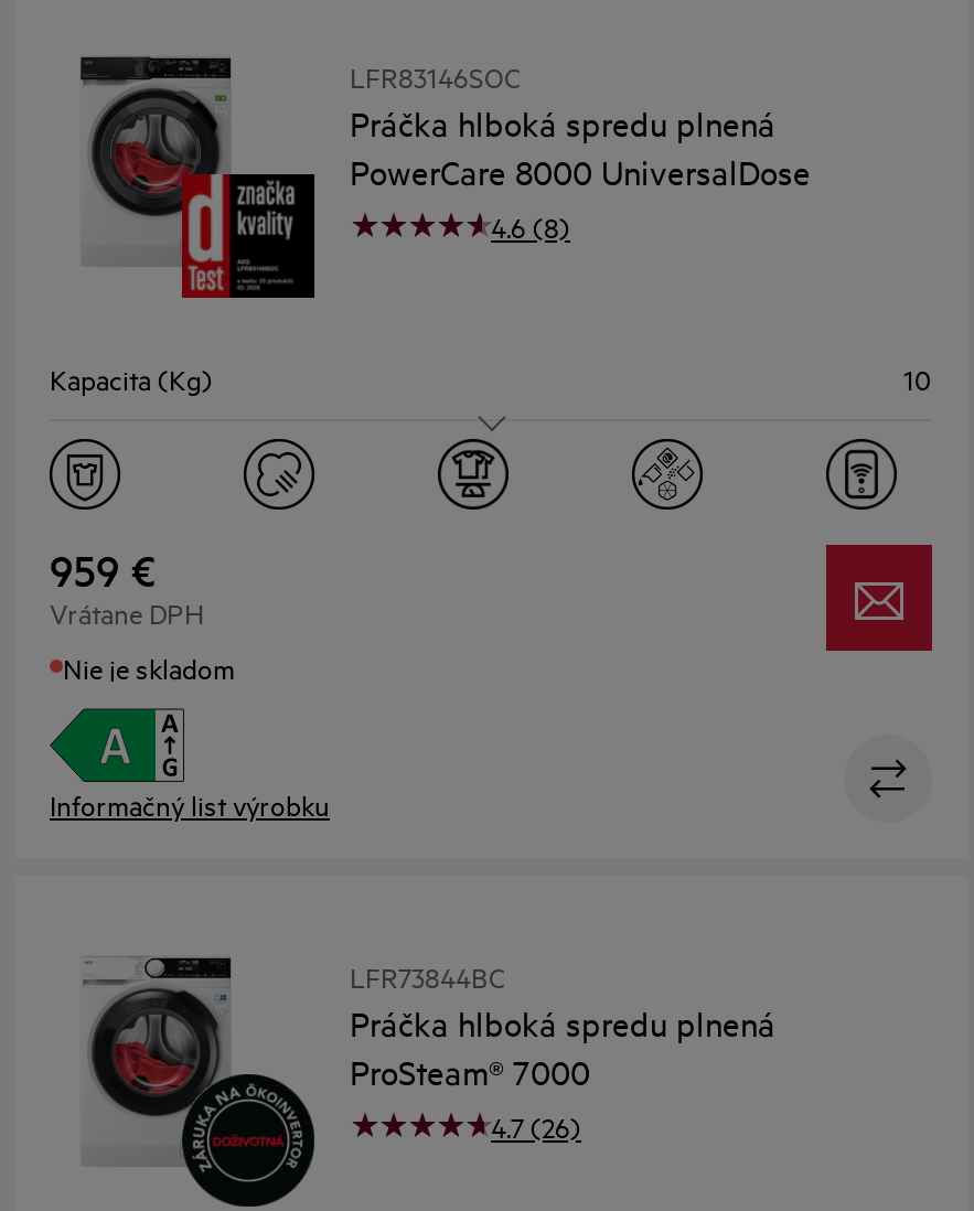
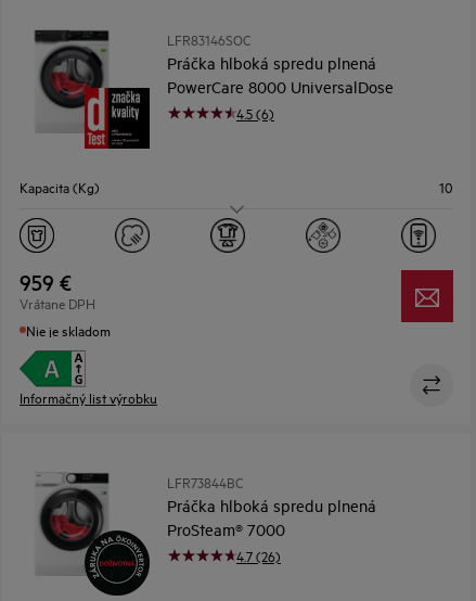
[491,205,570,245] 4.6 (8) -> [236,103,274,122] 4.5 (6)

